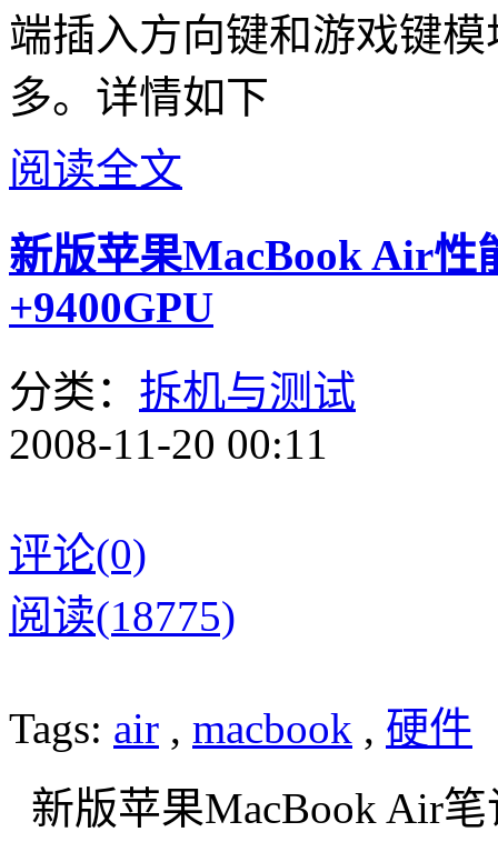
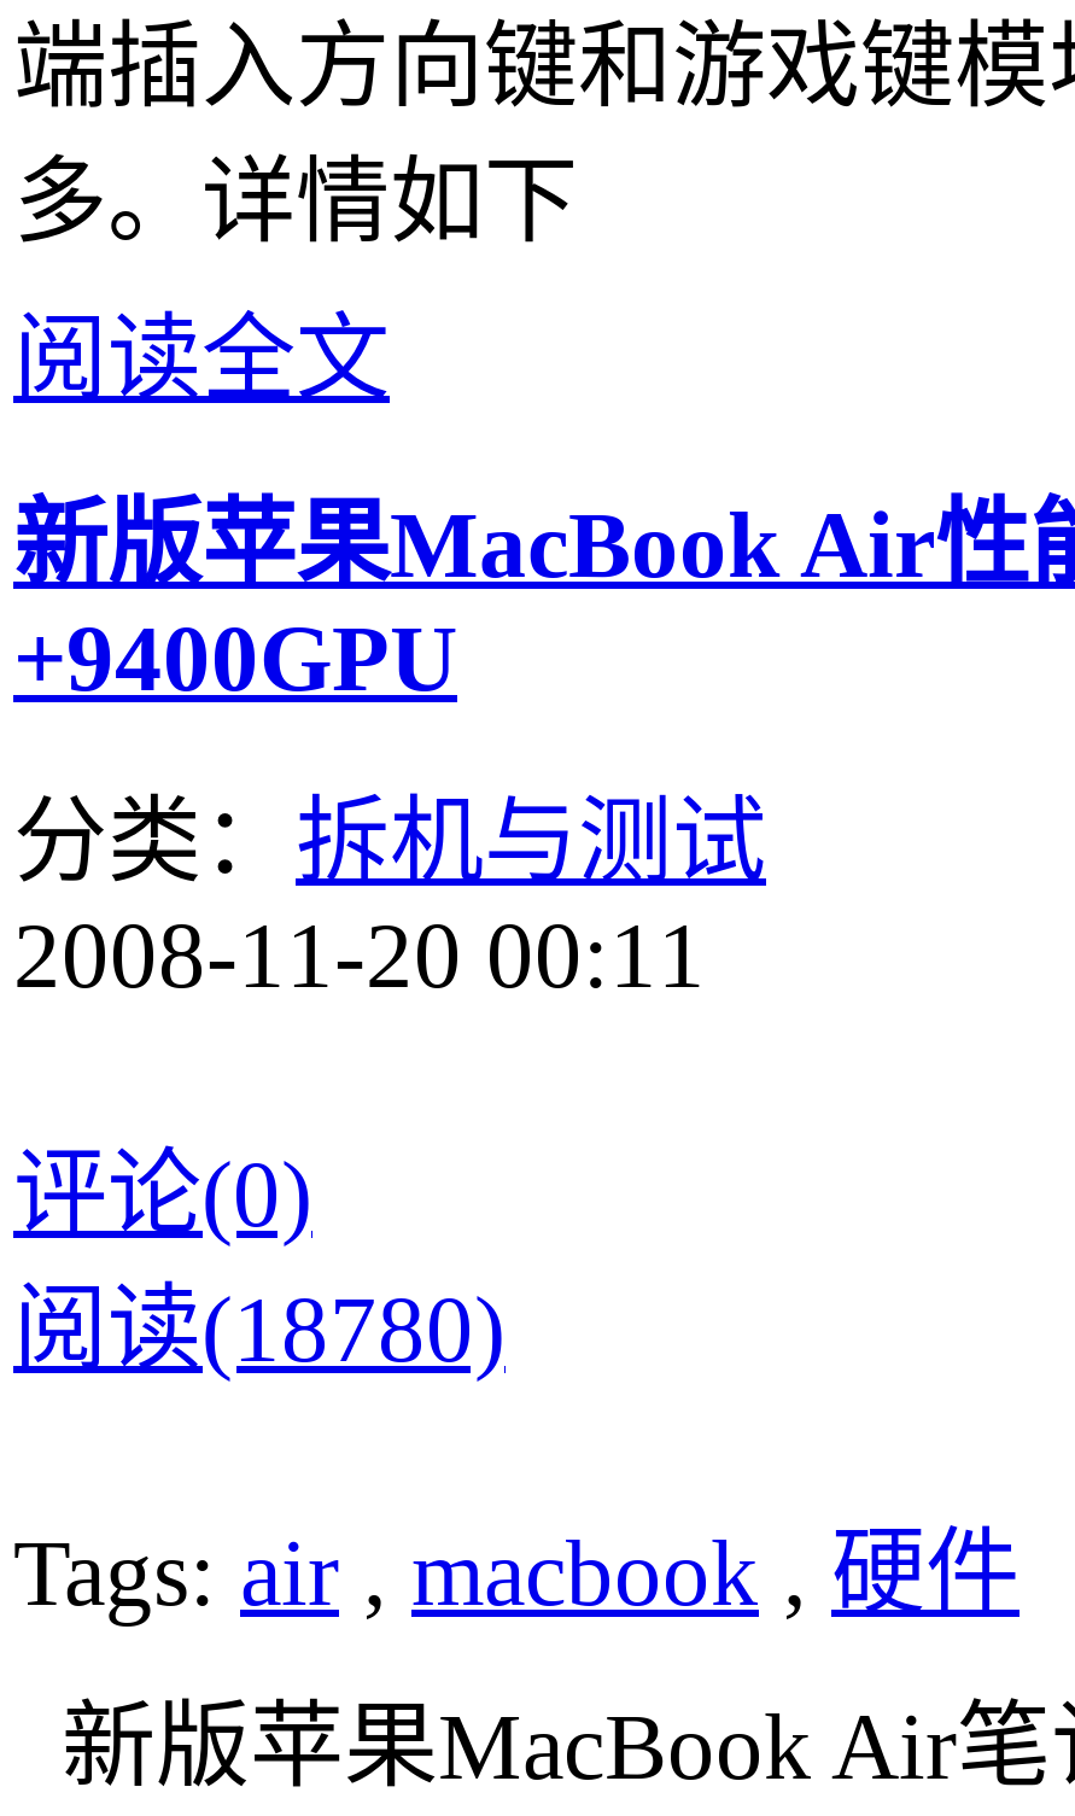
[9,592,236,639] 阅读(18775) -> [13,1275,506,1379] 阅读(18780)

